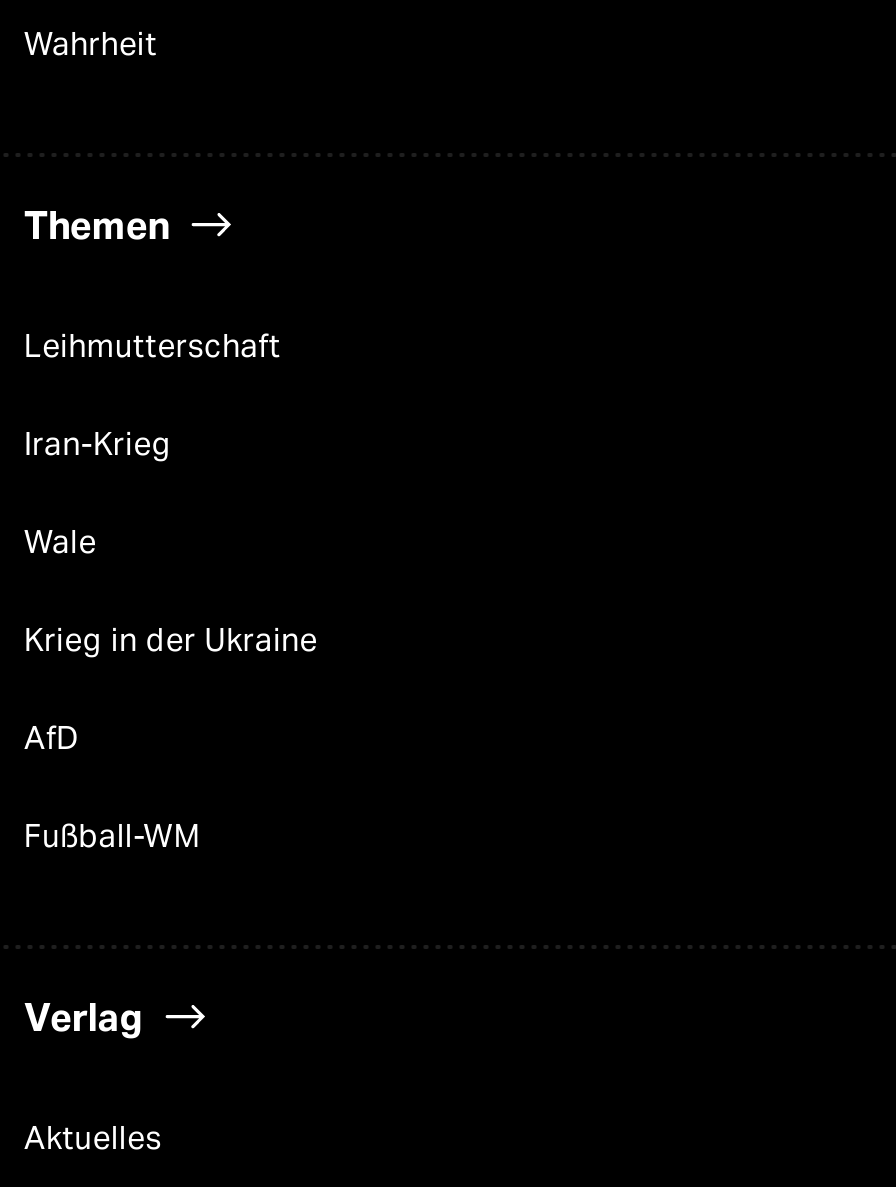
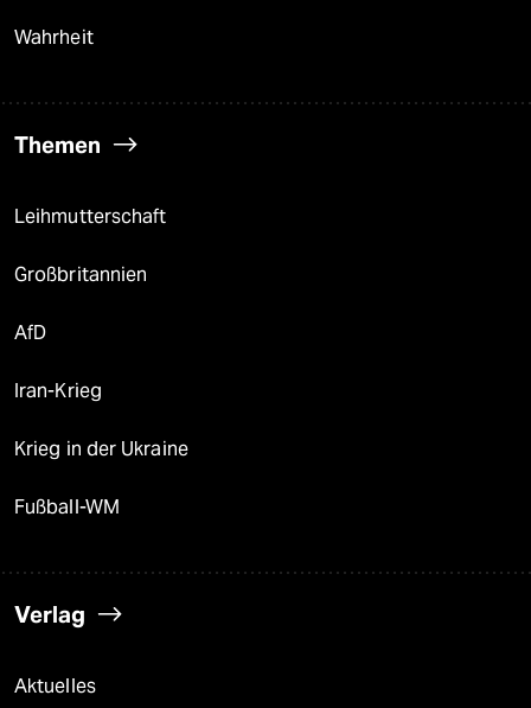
moved [24,426,318,660] -> [14,380,188,461]: Iran-Krieg | Krieg in der Ukraine
[24,524,97,562] Wale -> [14,264,147,286] Großbritannien
moved [24,720,79,758] -> [14,322,47,345]: AfD

